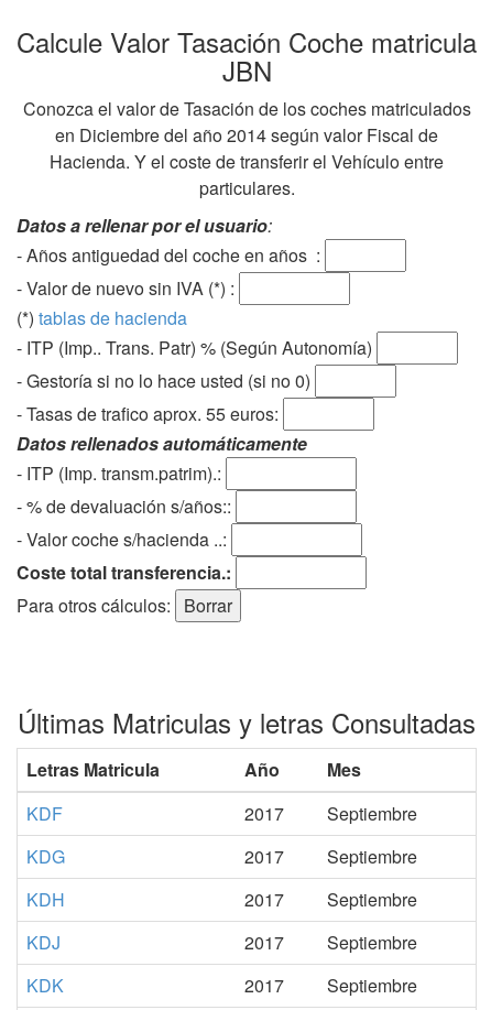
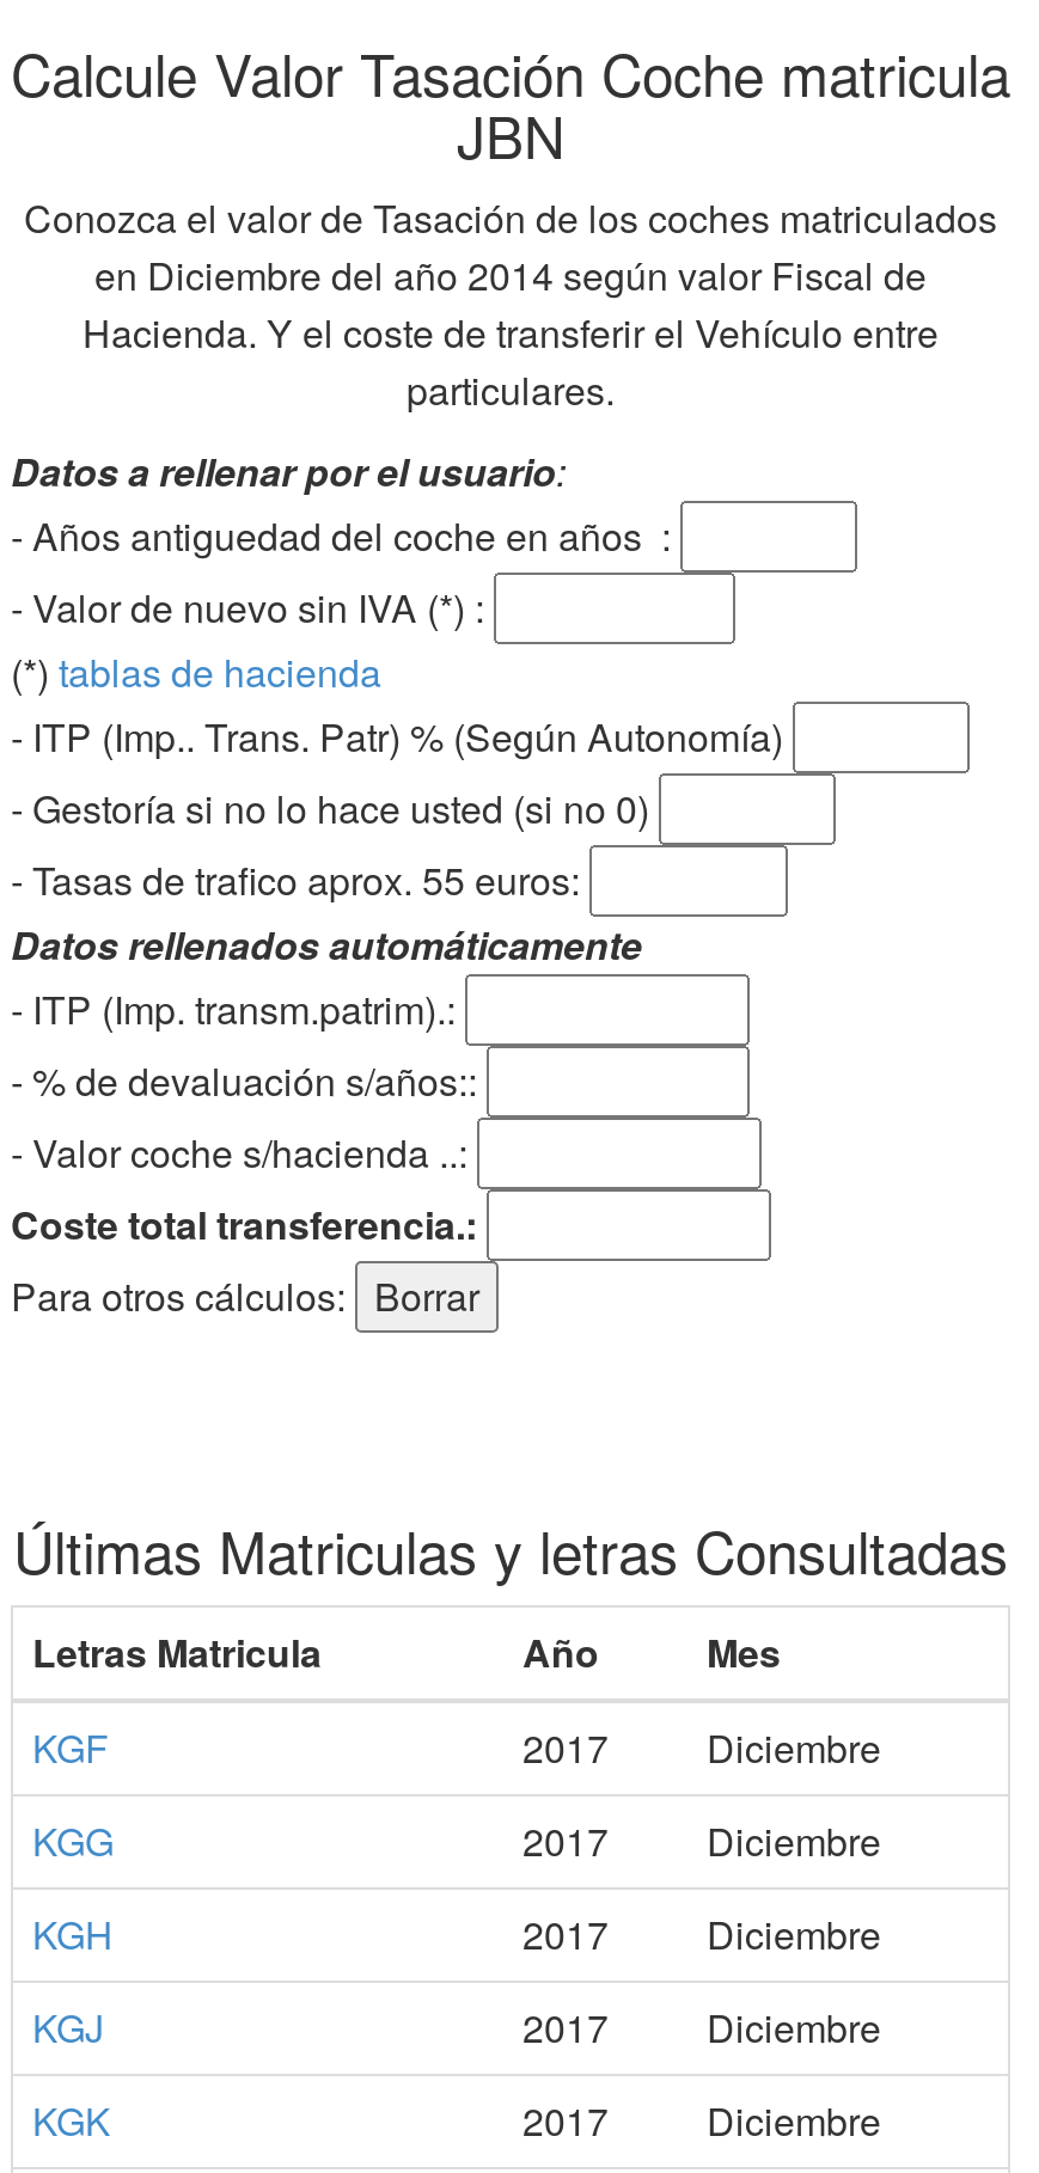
[26,800,63,826] KDF -> [32,1719,109,1774] KGF
[327,800,417,826] Septiembre -> [707,1719,881,1774] Diciembre
[26,843,65,869] KDG -> [32,1813,114,1867] KGG
[327,843,417,869] Septiembre -> [707,1813,881,1867] Diciembre
[26,886,65,912] KDH -> [32,1906,114,1961] KGH
[327,886,417,912] Septiembre -> [707,1906,881,1961] Diciembre
[26,929,61,955] KDJ -> [32,1999,104,2054] KGJ
[327,929,417,955] Septiembre -> [707,1999,881,2054] Diciembre
[26,972,64,998] KDK -> [32,2092,111,2147] KGK
[327,972,417,998] Septiembre -> [707,2092,881,2147] Diciembre

